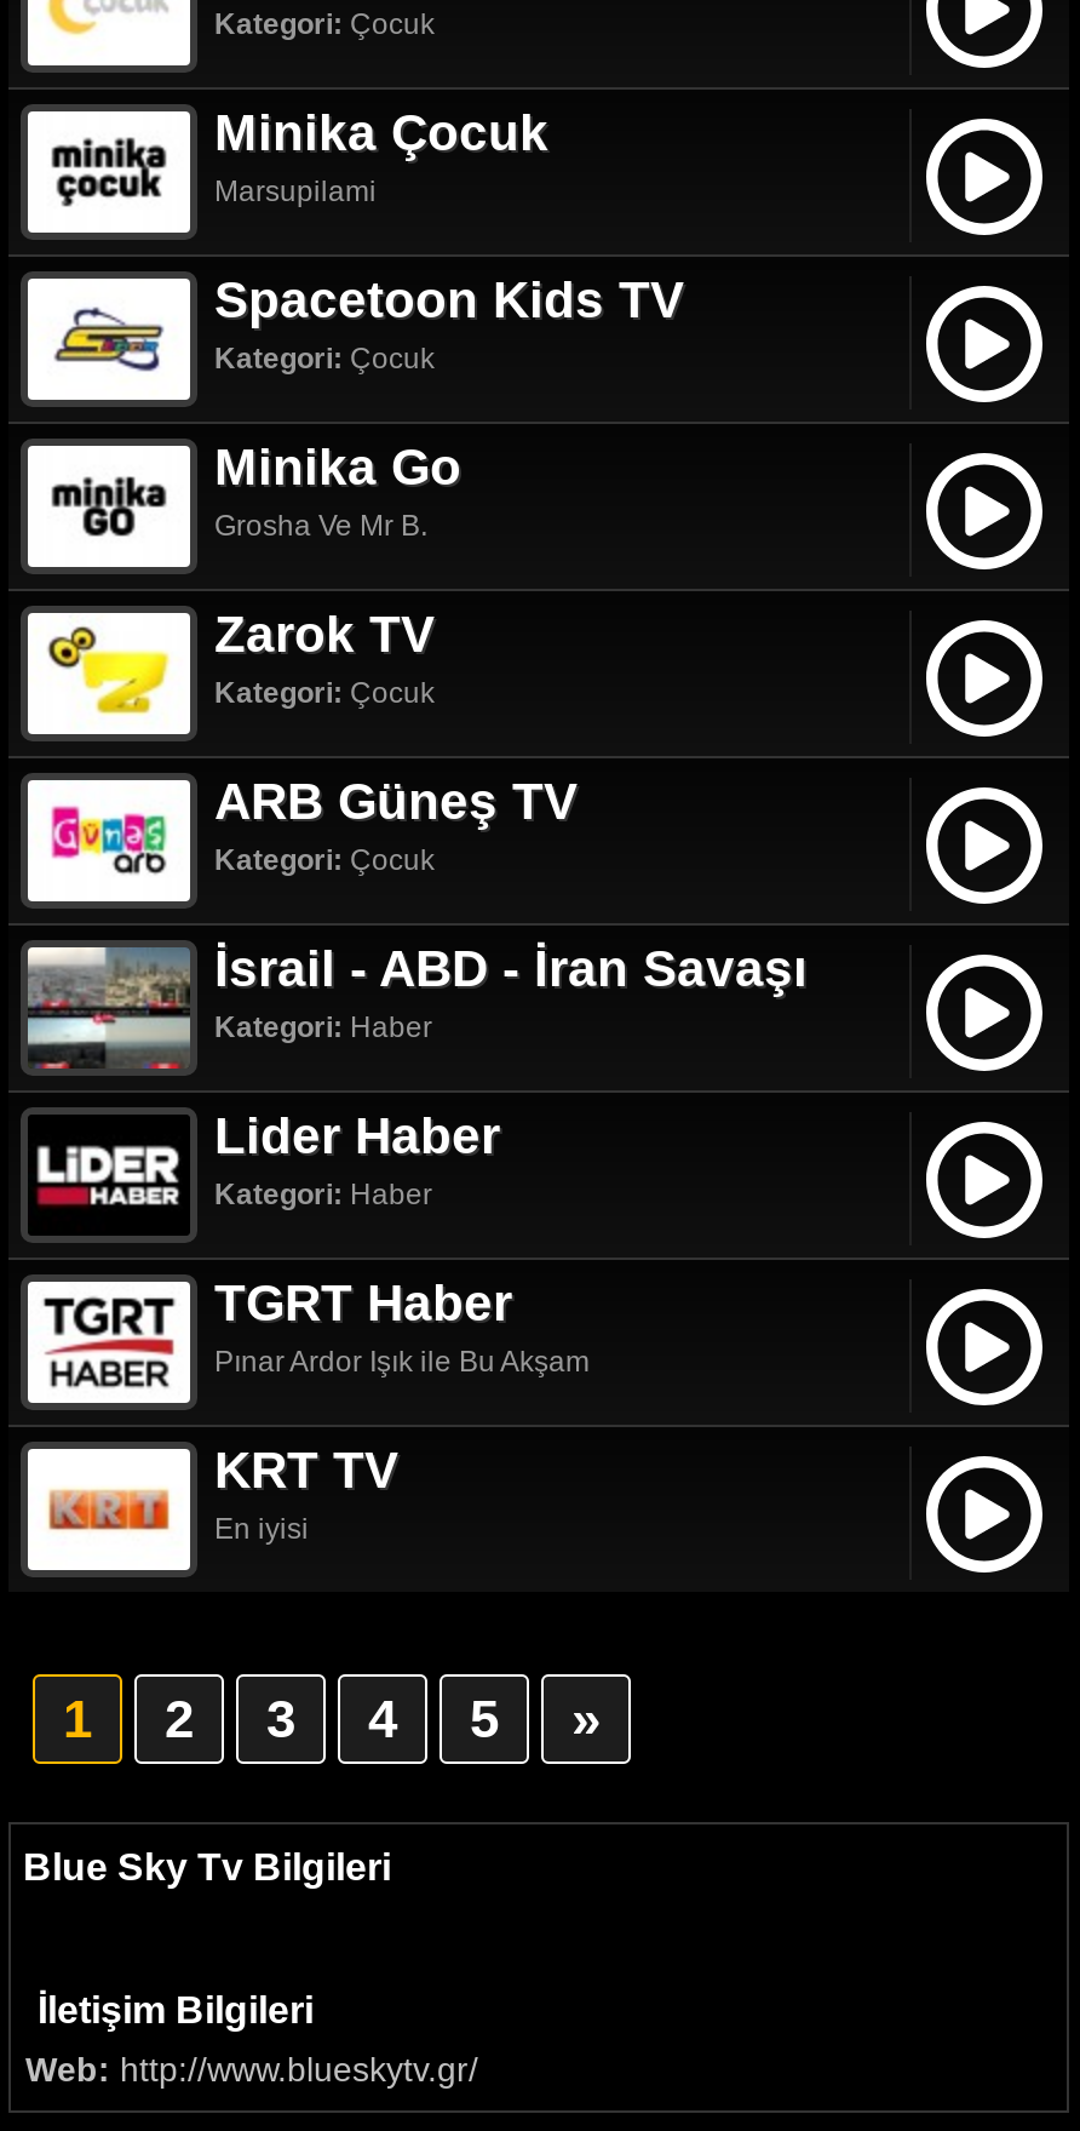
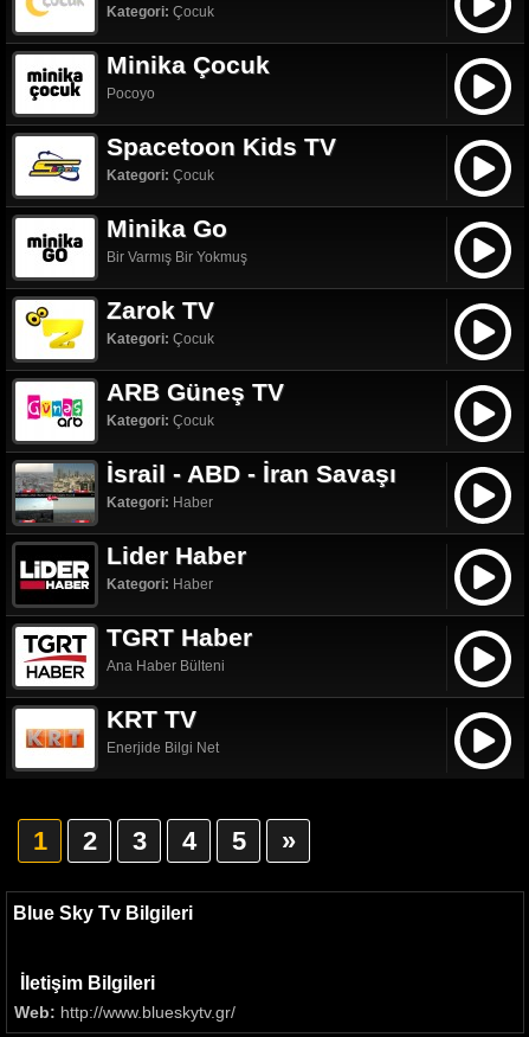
[214,174,377,208] Marsupilami -> [107,85,155,102] Pocoyo
[214,509,427,543] Grosha Ve Mr B. -> [107,249,247,265] Bir Varmış Bir Yokmuş
[214,1345,590,1378] Pınar Ardor Işık ile Bu Akşam -> [107,658,225,674] Ana Haber Bülteni
[214,1512,309,1546] En iyisi -> [107,739,219,756] Enerjide Bilgi Net

